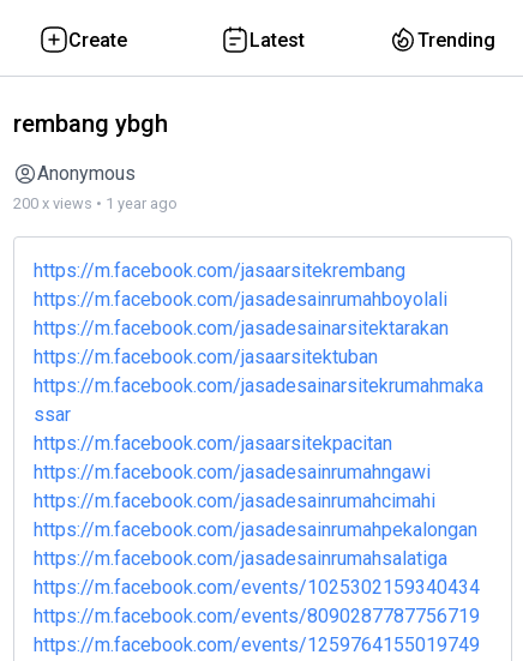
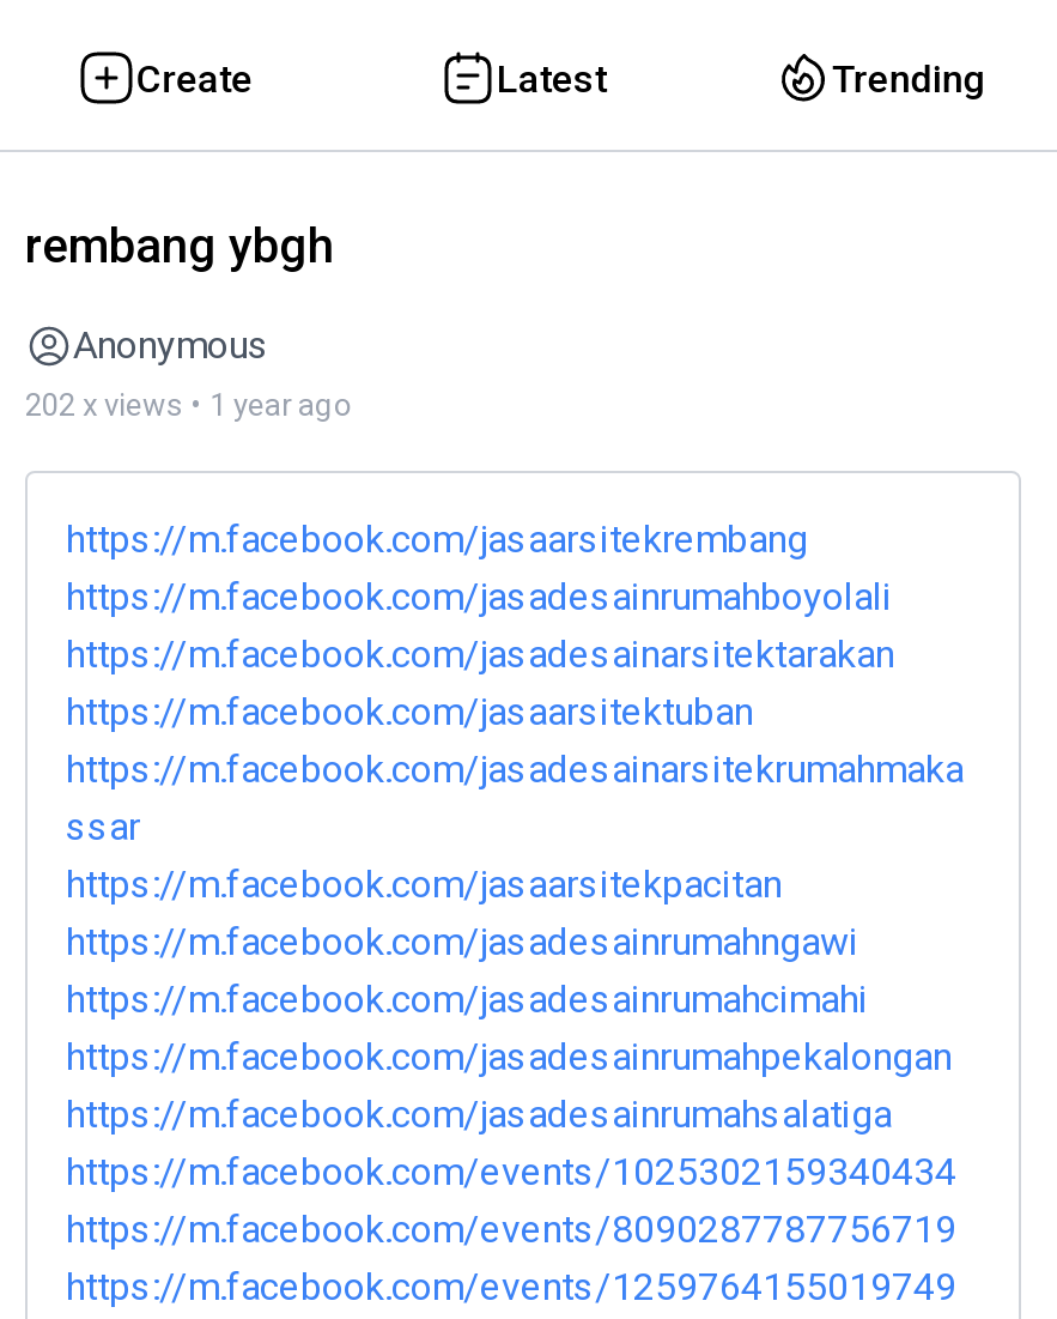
[13,194,178,212] 200 x views • 1 year ago -> [25,387,353,423] 202 x views • 1 year ago

